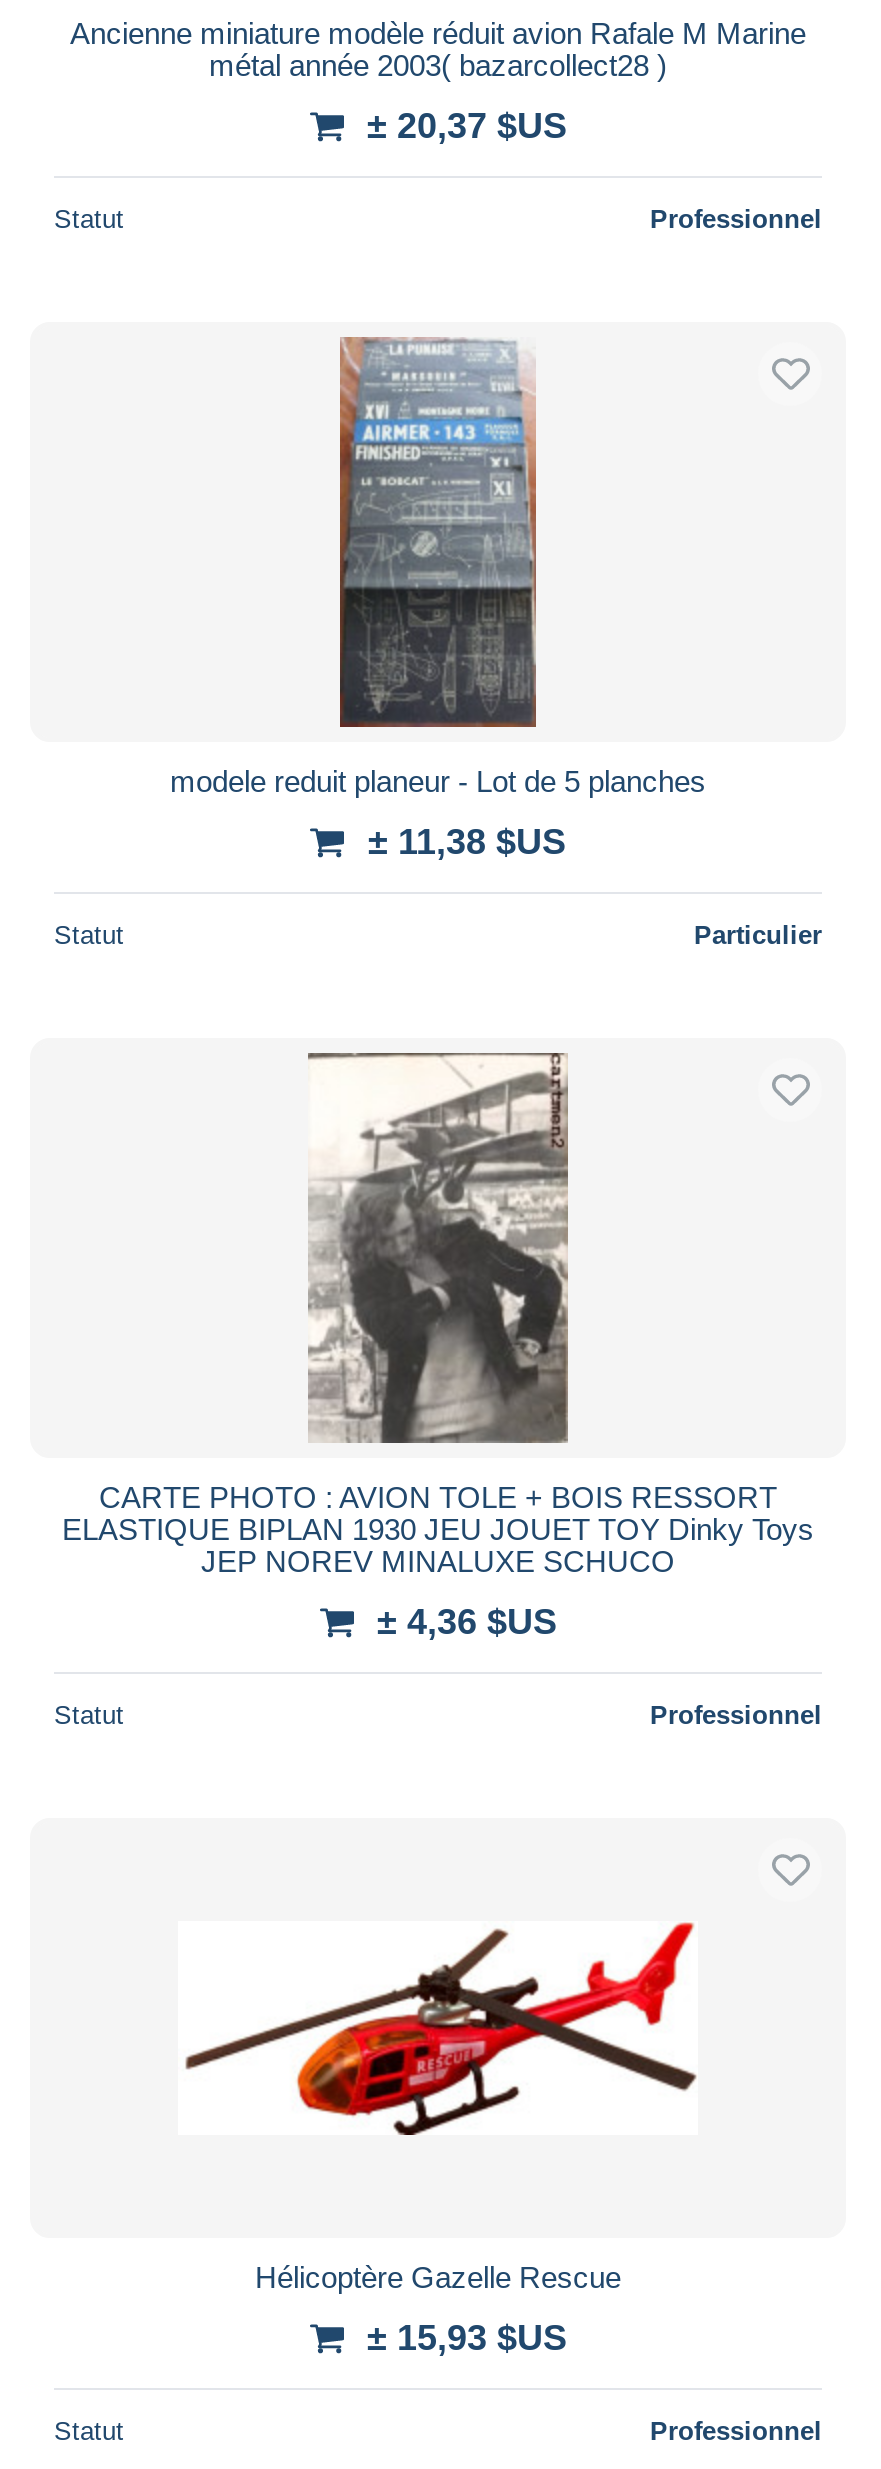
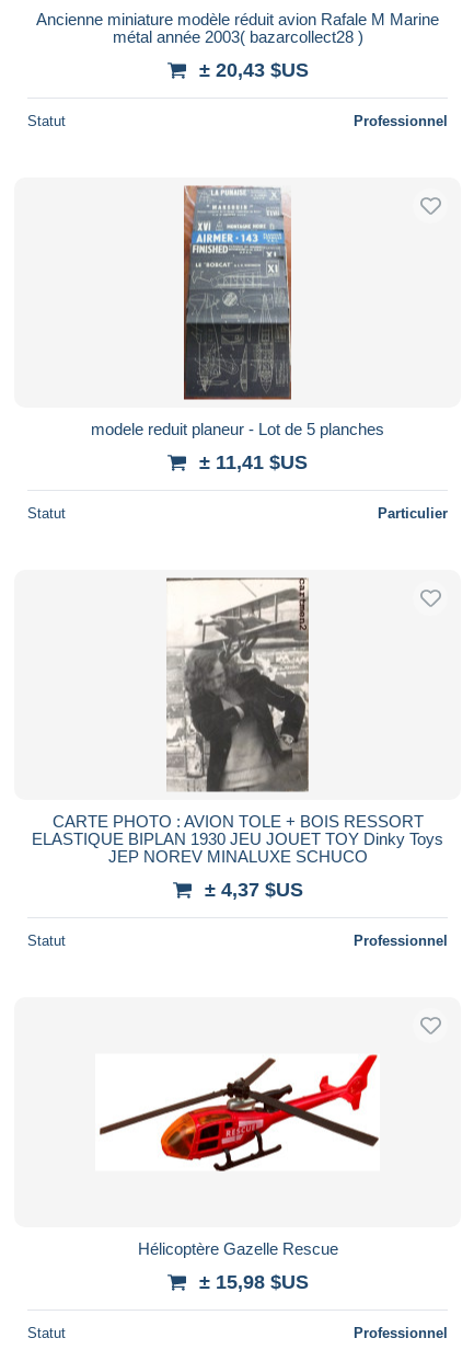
[367,106,567,146] ± 20,37 $US -> [199,59,308,81] ± 20,43 $US
[368,822,566,862] ± 11,38 $US -> [199,451,308,473] ± 11,41 $US
[377,1602,557,1642] ± 4,36 $US -> [204,879,303,901] ± 4,37 $US
[367,2318,567,2358] ± 15,93 $US -> [199,1271,308,1293] ± 15,98 $US

